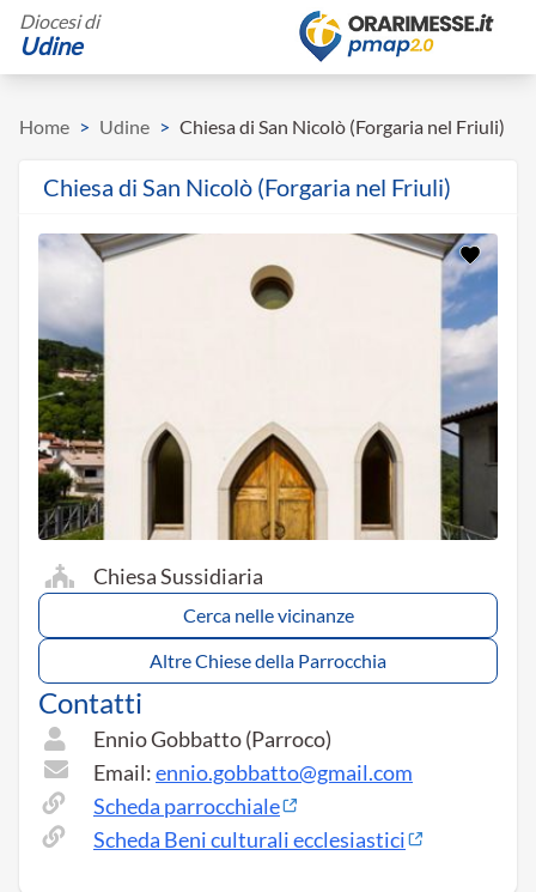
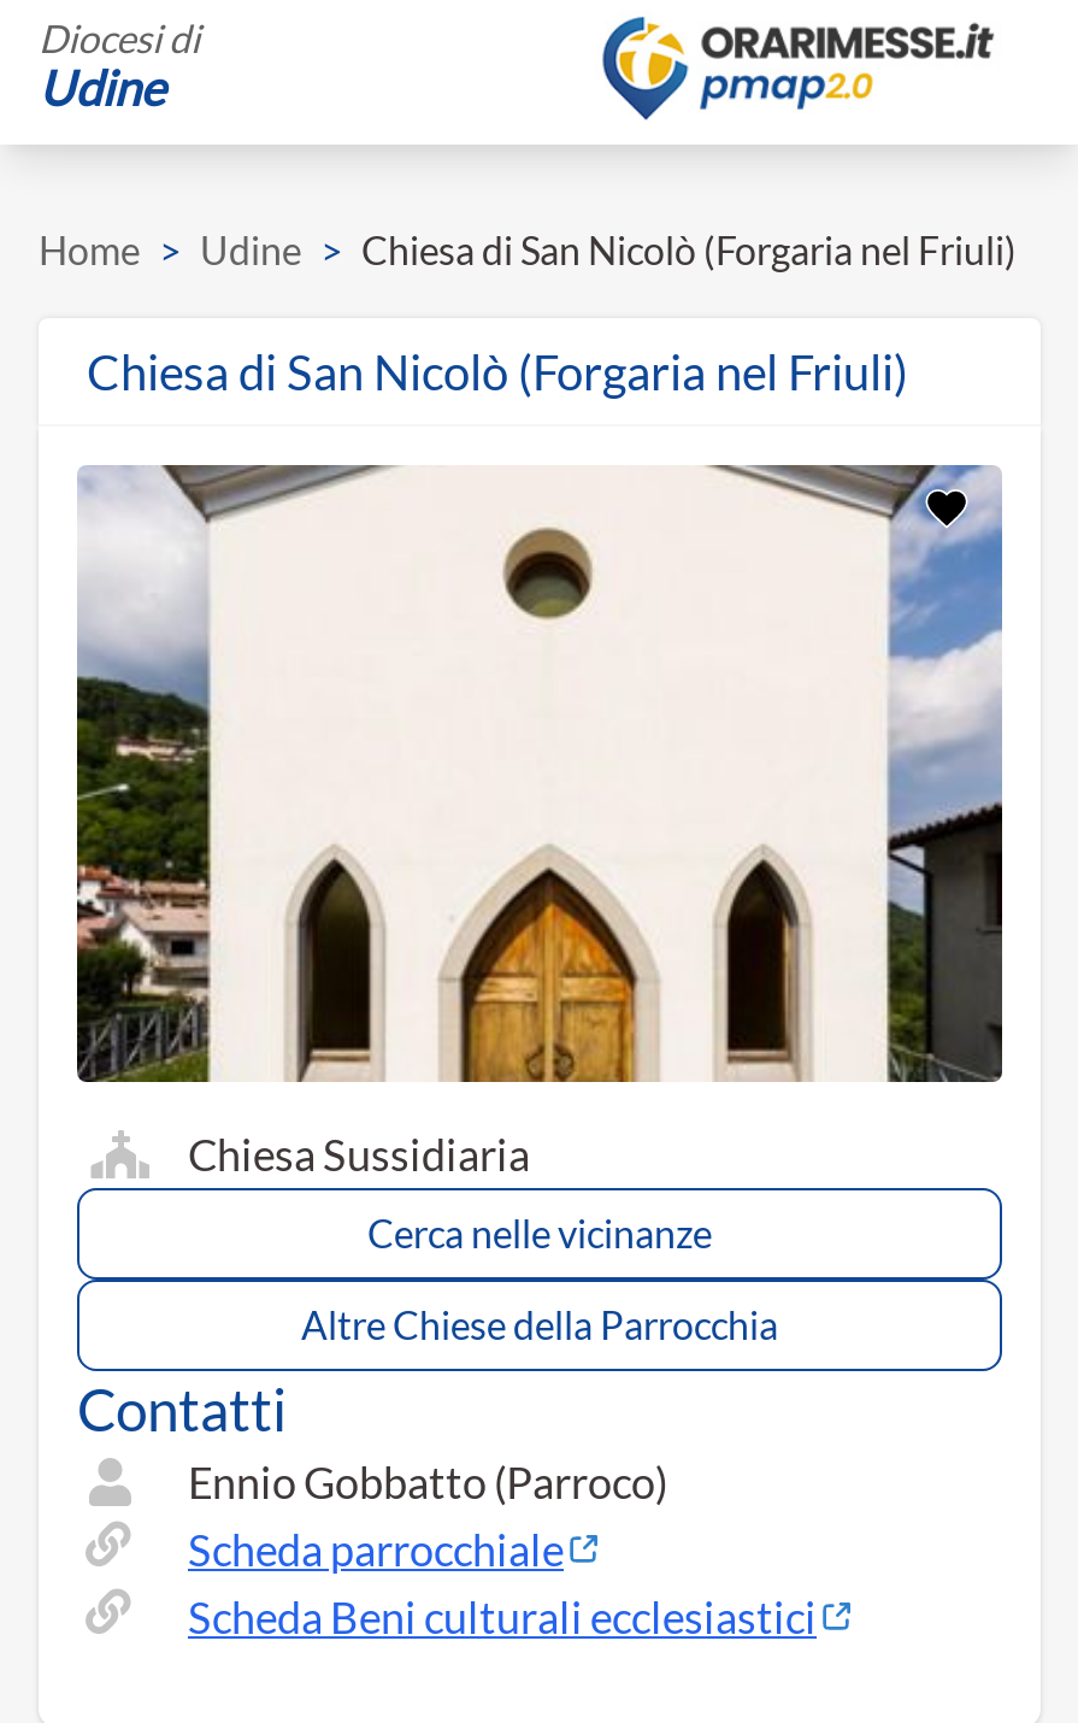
[93,759,413,785] Email: ennio.gobbatto@gmail.com -> none

